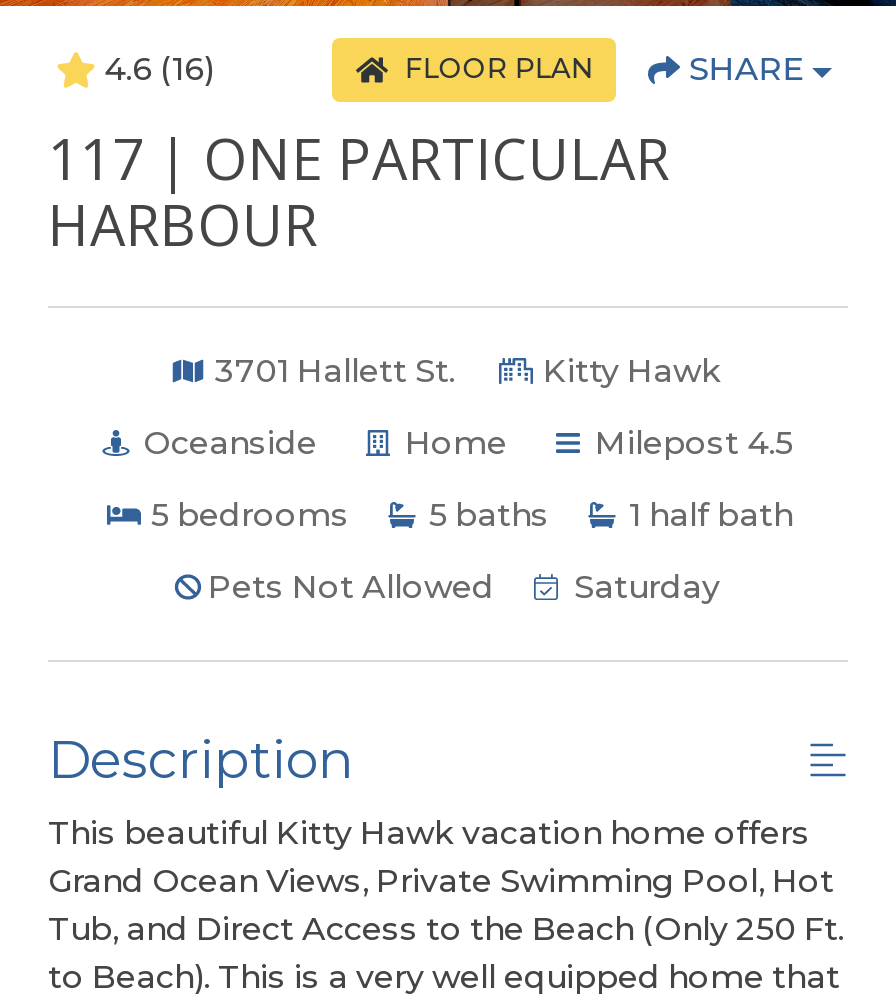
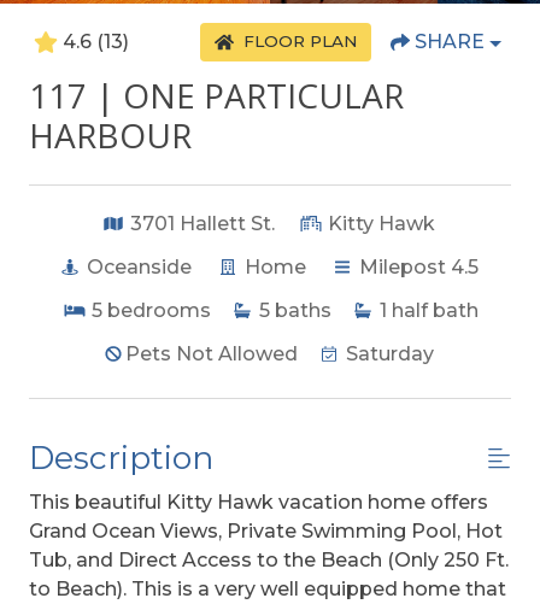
[104,49,214,87] 4.6 (16) -> [63,30,129,53] 4.6 (13)

